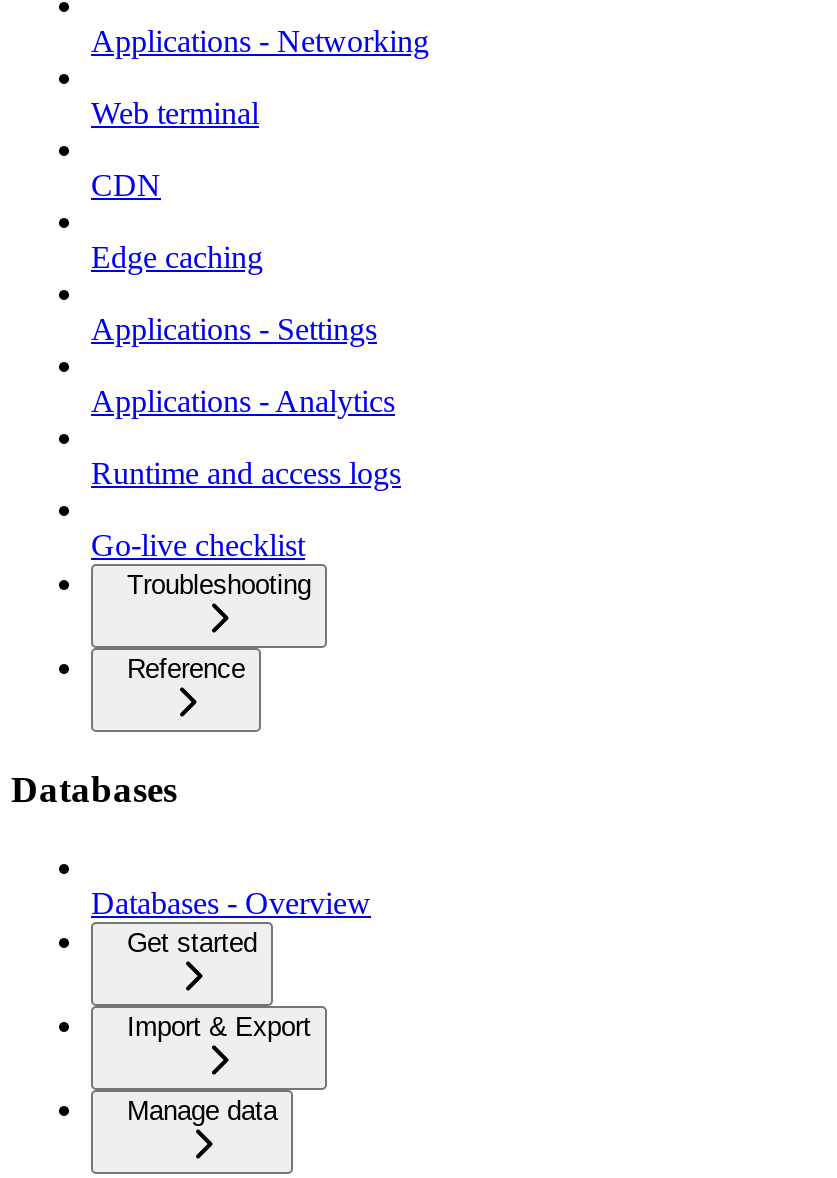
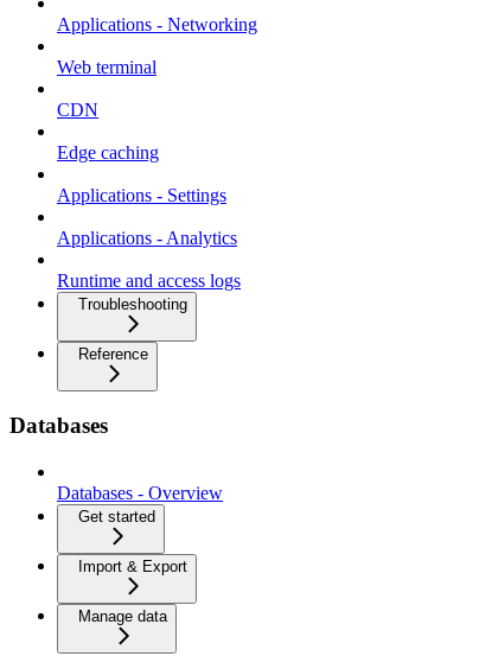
[91,527,305,561] Go-live checklist -> none

